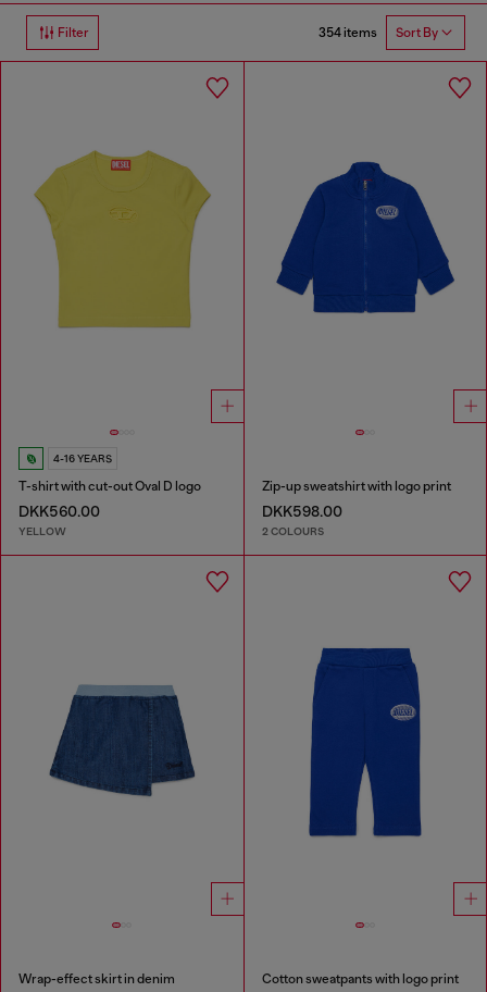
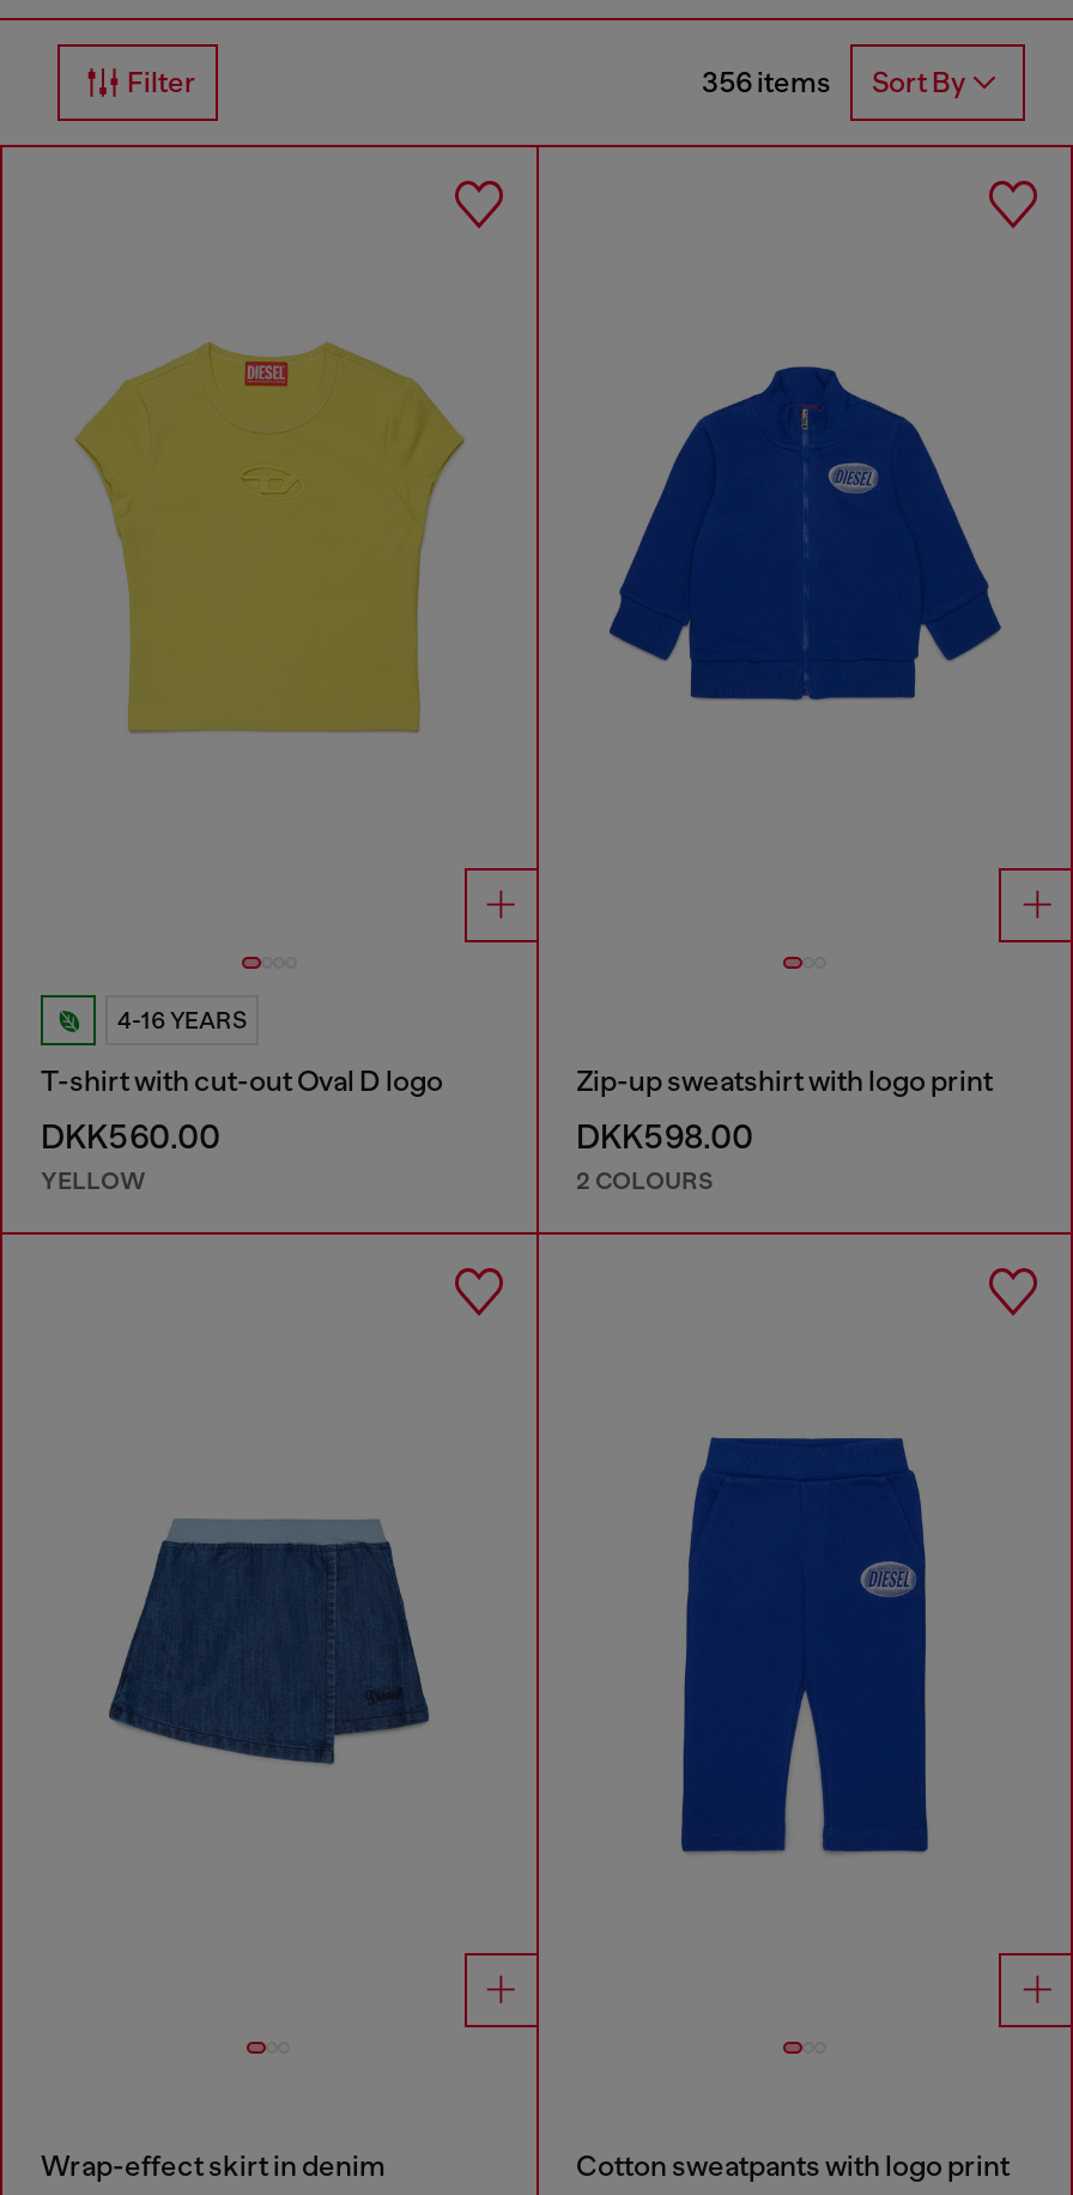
[319,25,438,41] 354 items Sort By -> [702,66,965,100] 356 items Sort By

